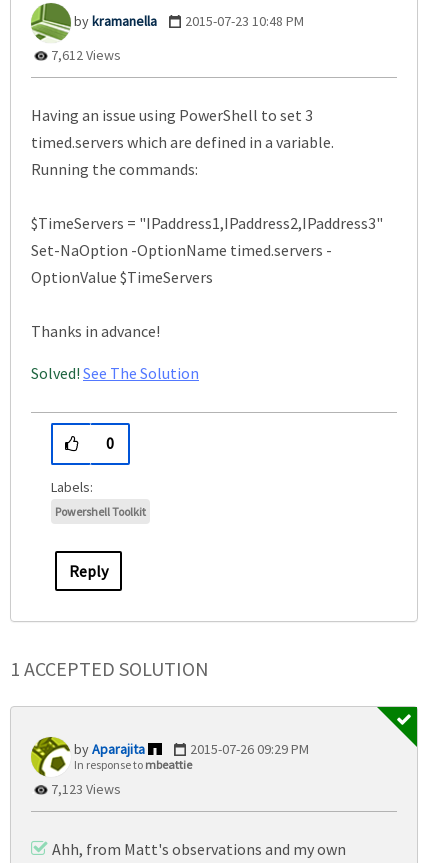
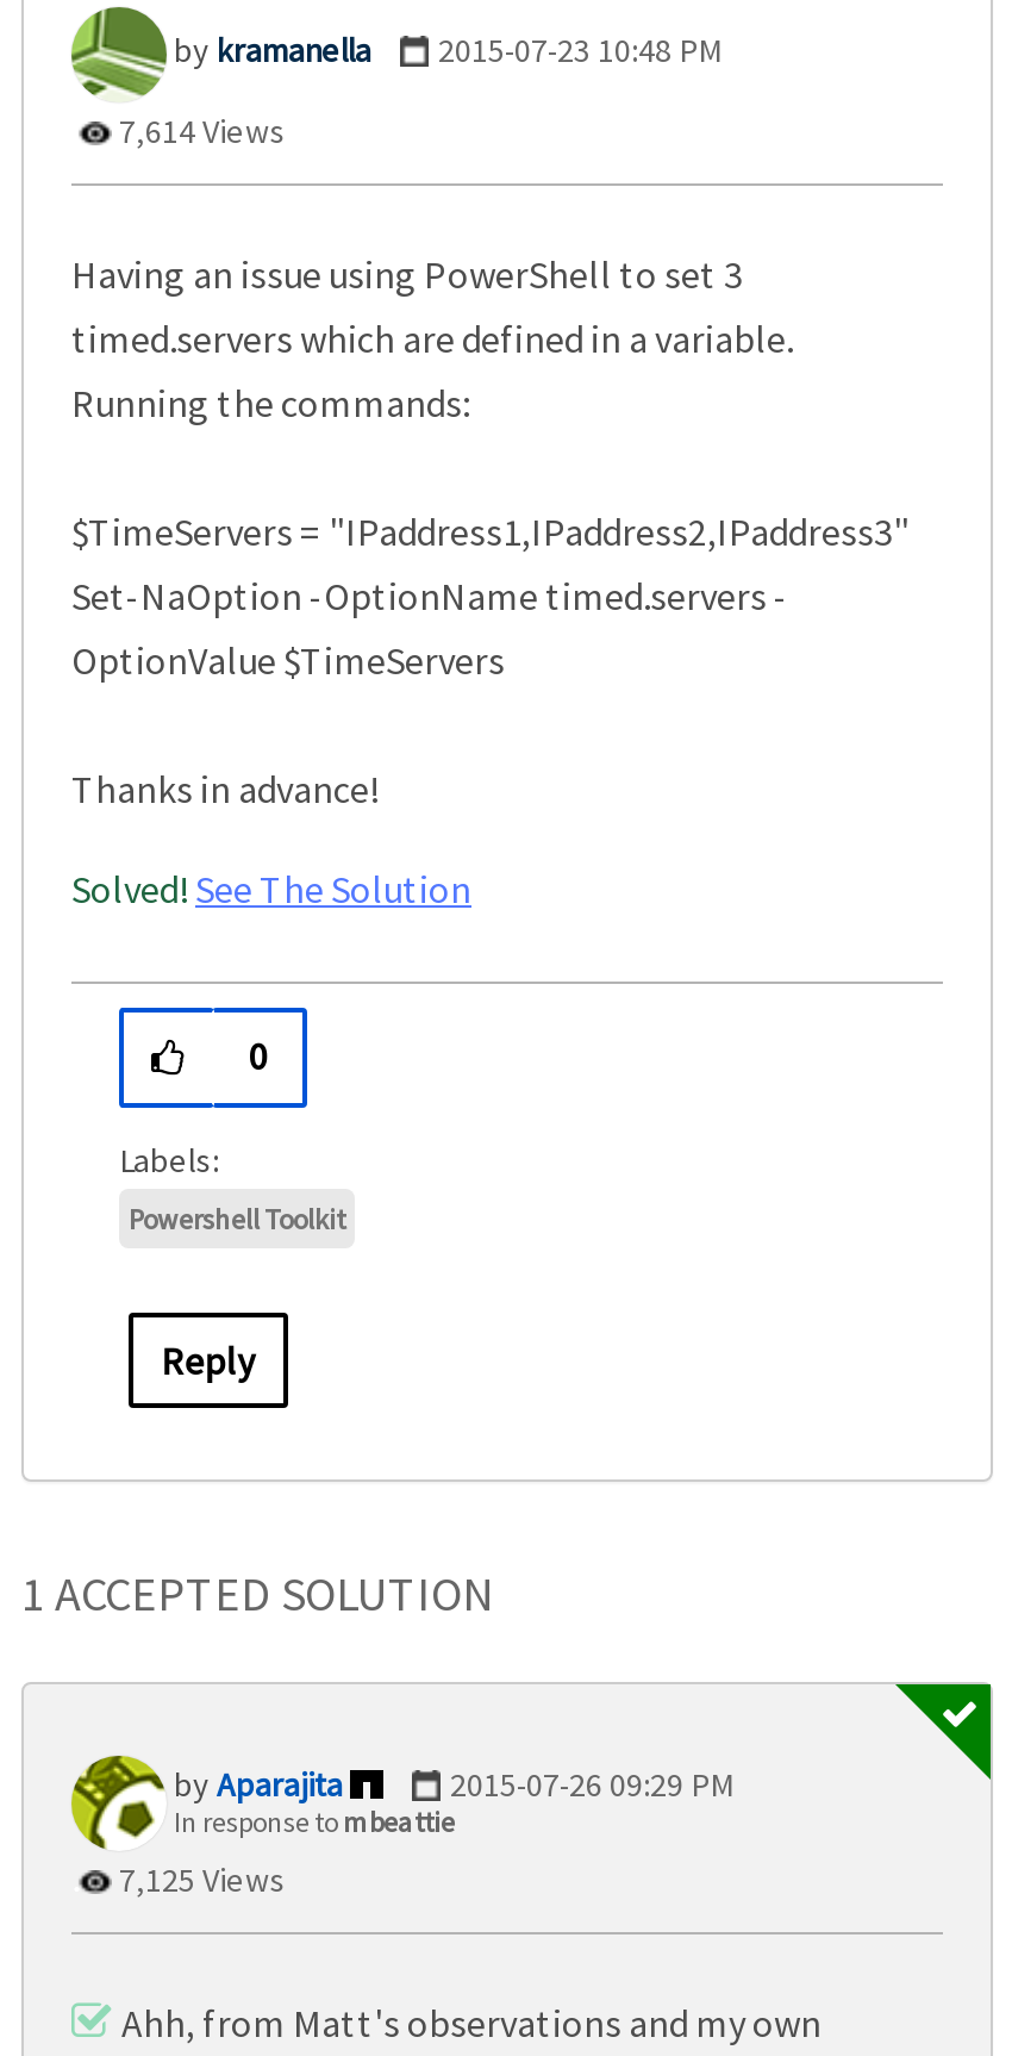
[48,46,121,64] 7,612 Views -> [112,110,286,152] 7,614 Views
[48,780,121,798] 7,123 Views -> [112,1858,286,1901] 7,125 Views

